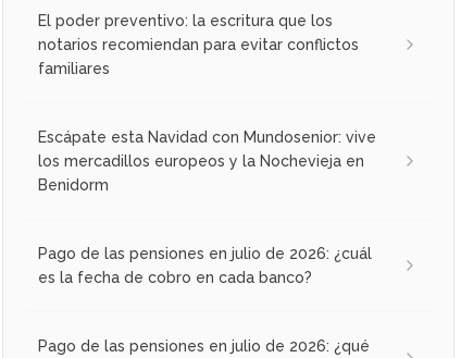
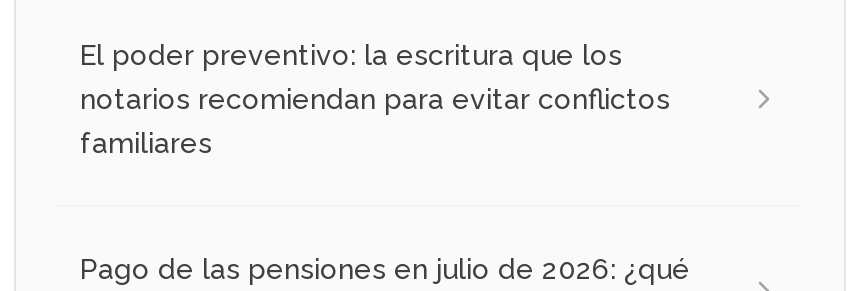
[38,128,376,193] Escápate esta Navidad con Mundosenior: vive | los mercadillos europeos y la Nochevieja en | Benidorm -> none
[38,244,372,286] Pago de las pensiones en julio de 2026: ¿cuál | es la fecha de cobro en cada banco? -> none

